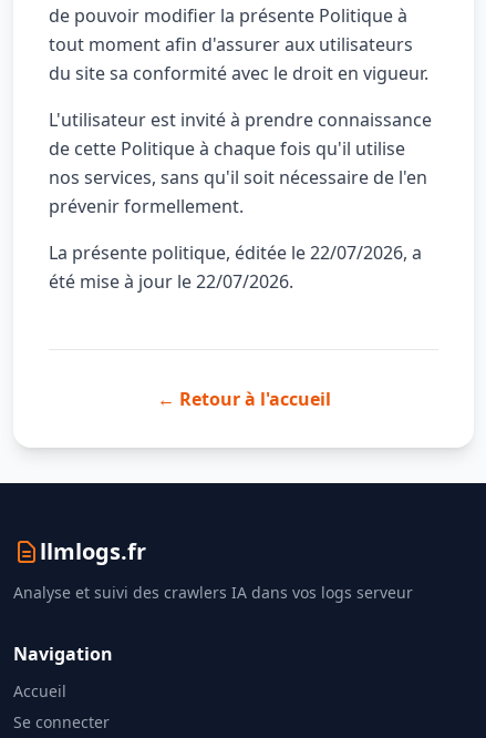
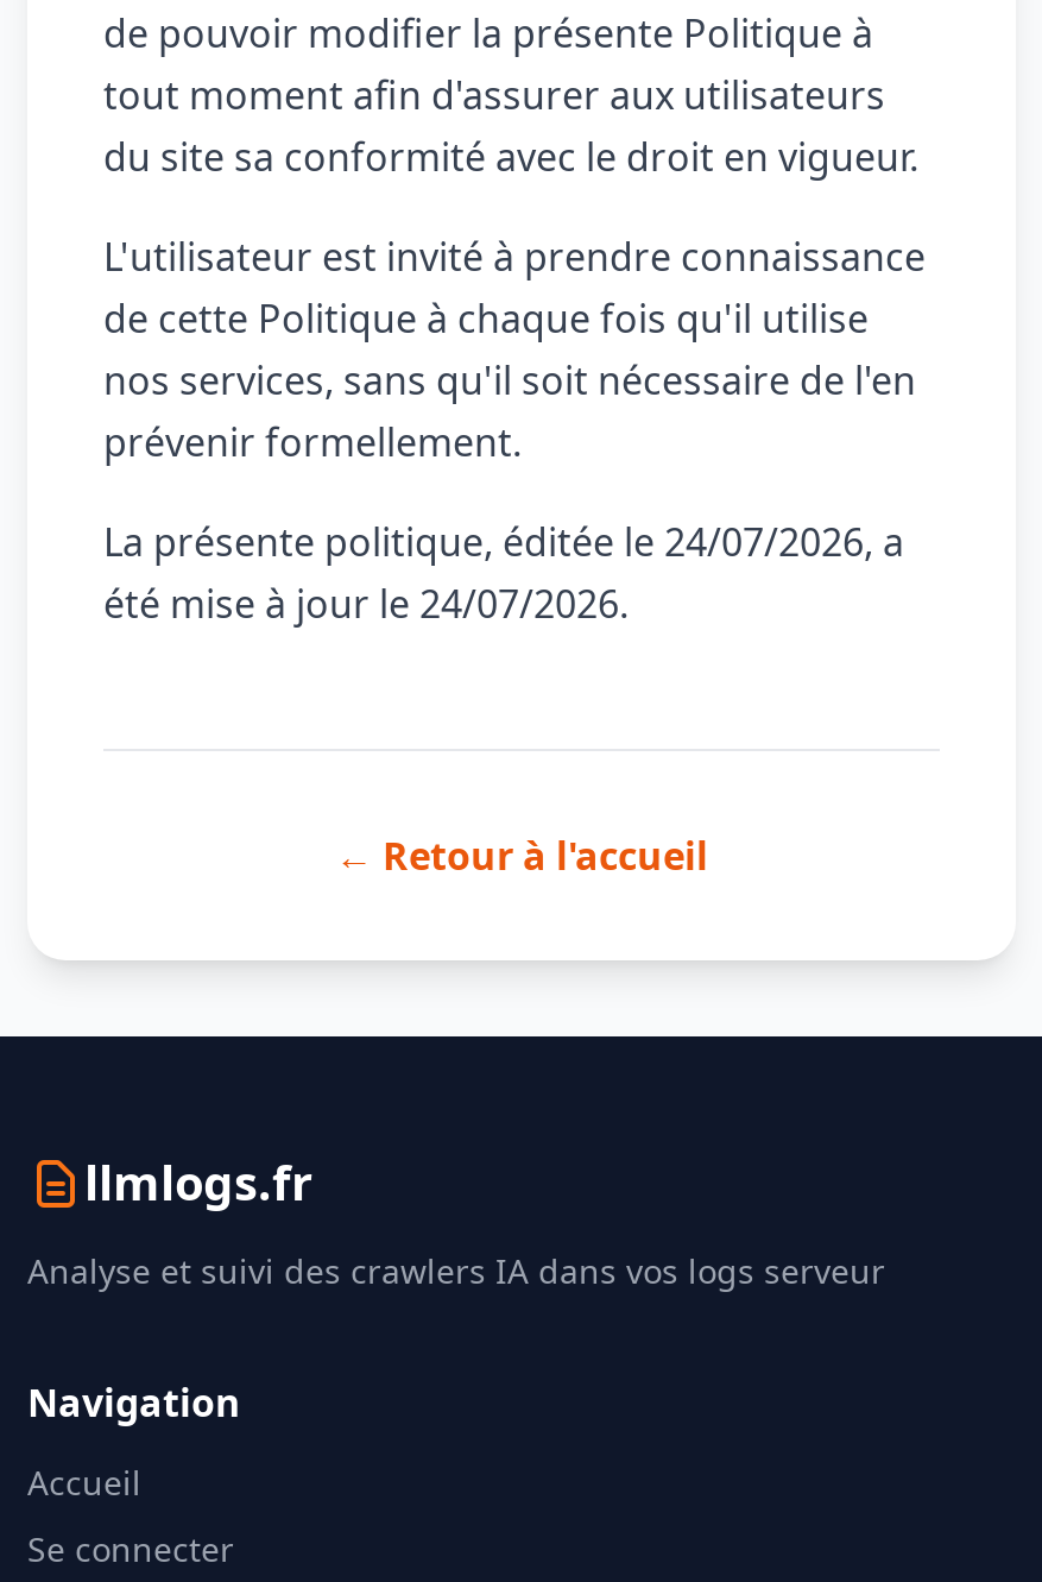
[49,240,422,265] La présente politique, éditée le 22/07/2026, a -> [103,516,904,568] La présente politique, éditée le 24/07/2026, a
[49,269,293,294] été mise à jour le 22/07/2026. -> [103,578,629,630] été mise à jour le 24/07/2026.

